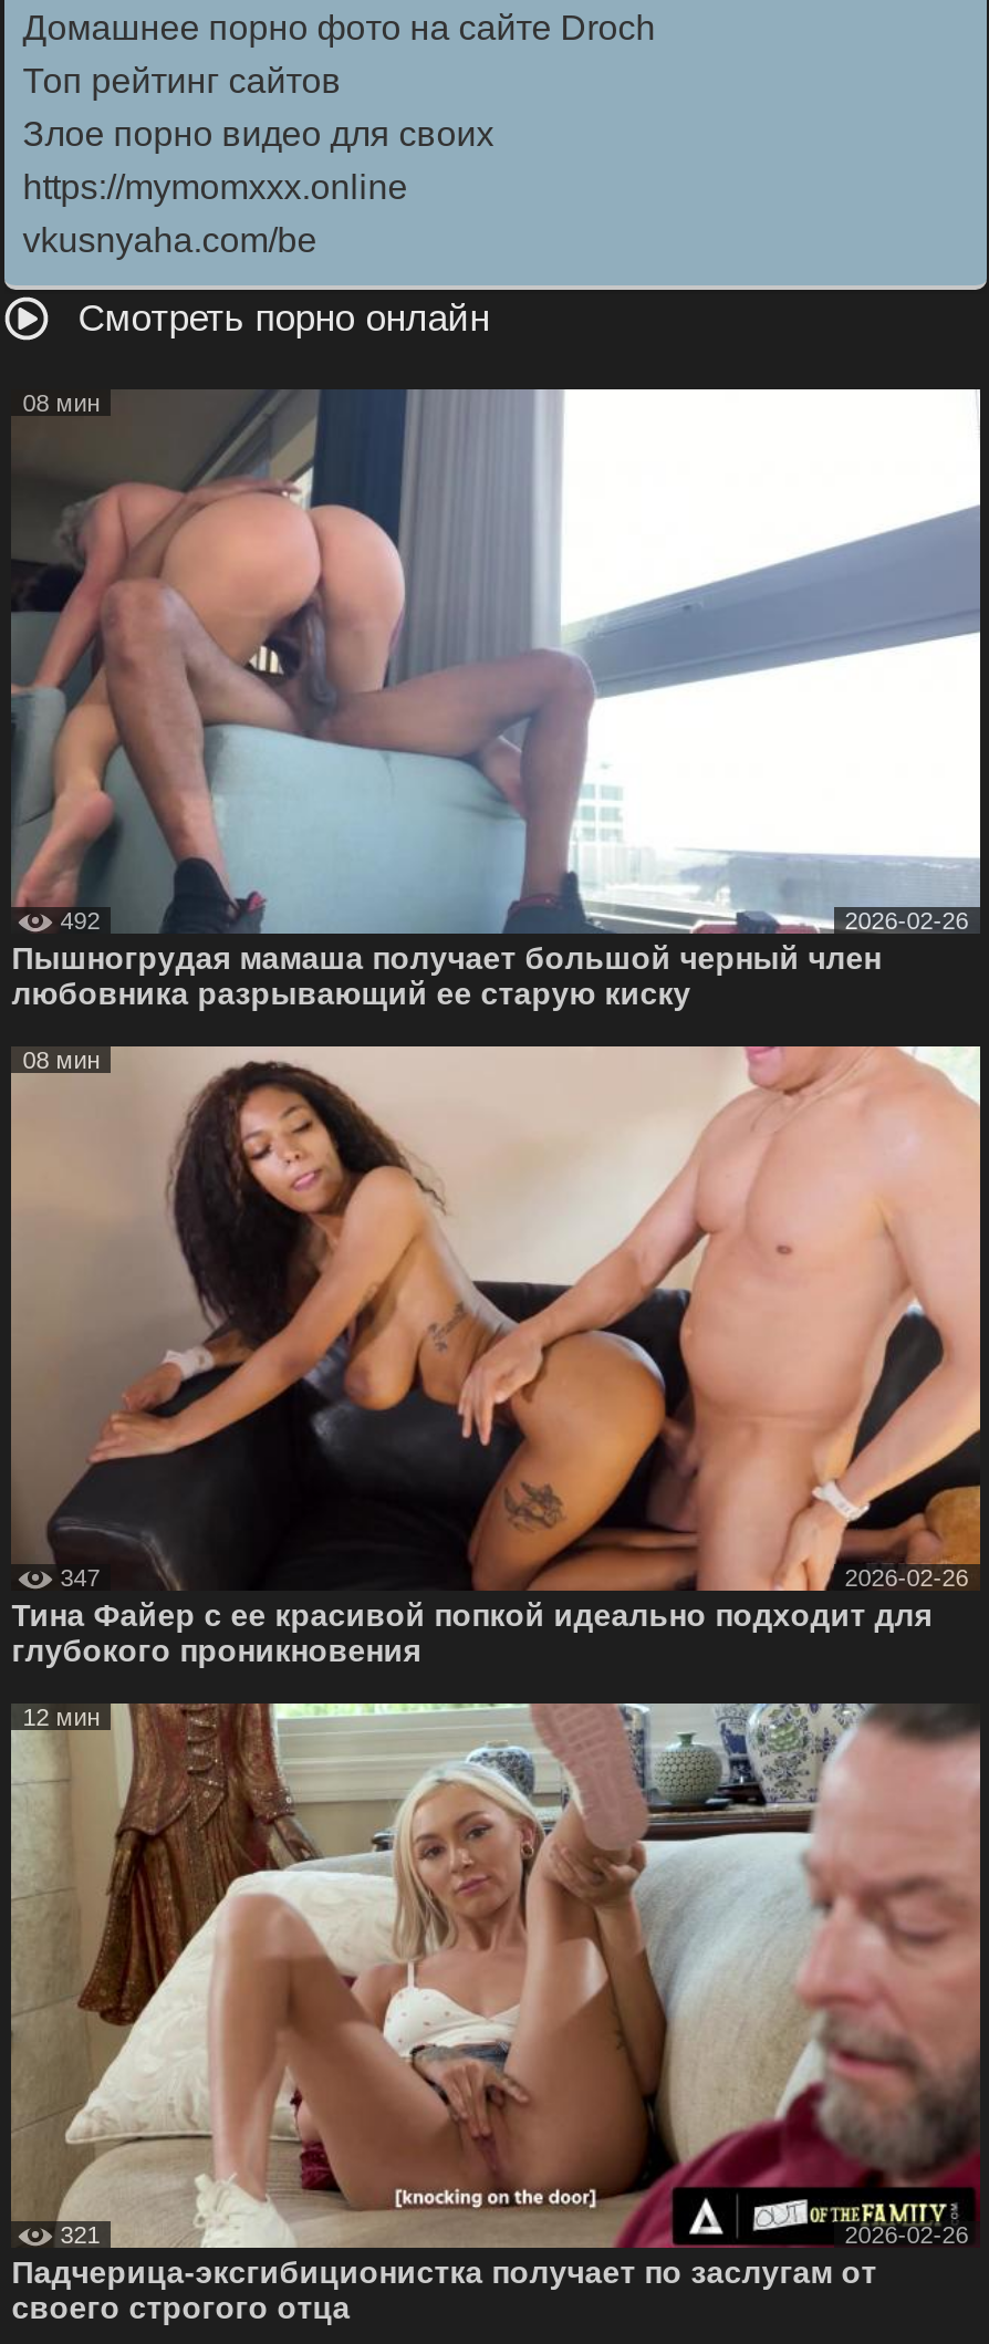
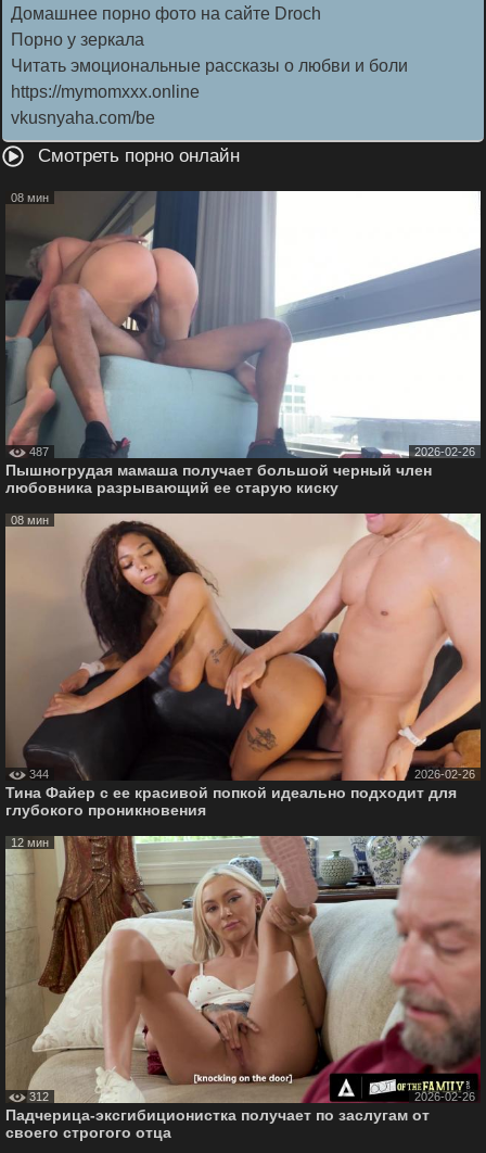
[23,62,494,153] Топ рейтинг сайтов | Злое порно видео для своих -> [11,30,408,75] Порно у зеркала | Читать эмоциональные рассказы о любви и боли
[60,907,100,934] 492 -> [30,445,49,458] 487
[60,1565,100,1591] 347 -> [30,768,49,781] 344
[60,2222,100,2248] 321 -> [30,1090,49,1103] 312

